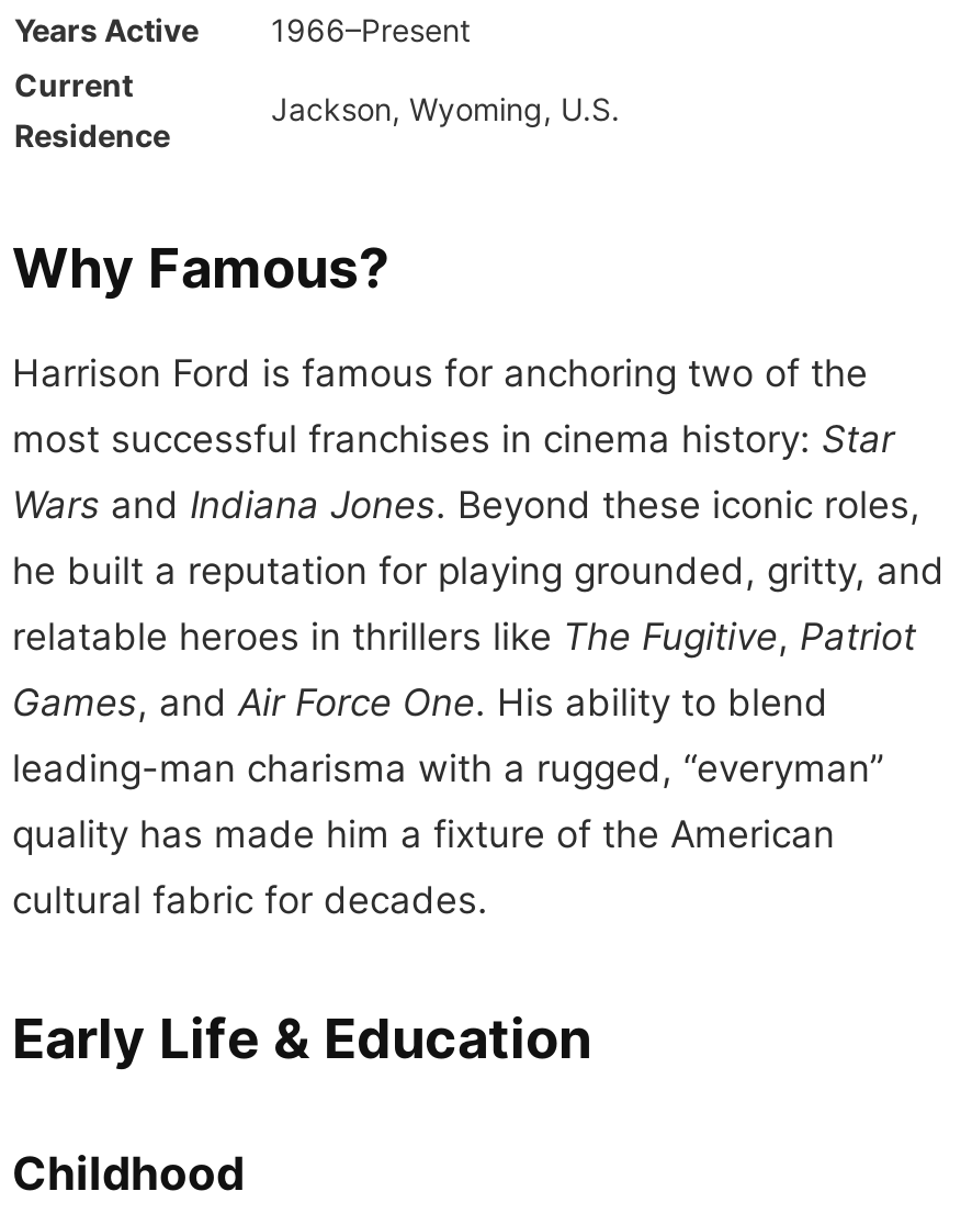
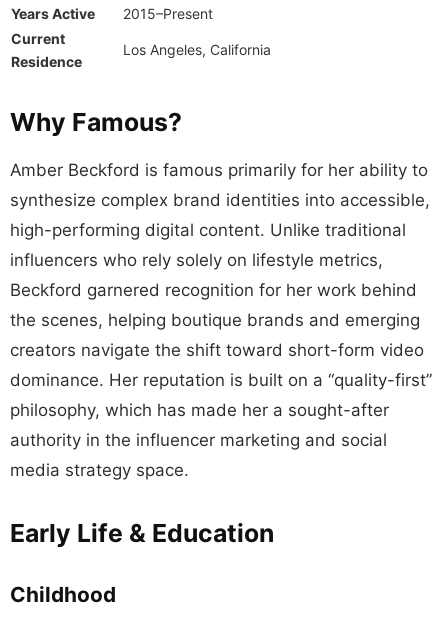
[14,10,471,48] Years Active 1966–Present -> [11,5,213,22] Years Active 2015–Present
[271,89,620,127] Jackson, Wyoming, U.S. -> [123,41,271,58] Los Angeles, California
[12,350,945,921] Harrison Ford is famous for anchoring two of the | most successful franchises in cinema history: Star | Wars and Indiana Jones. Beyond these iconic roles, | he built a reputation for playing grounded, gritty, and | relatable heroes in thrillers like The Fugitive, Patriot | Games, and Air Force One. His ability to blend | leading-man charisma with a rugged, “everyman” | quality has made him a fixture of the American | cultural fabric for decades. -> [10,160,432,480] Amber Beckford is famous primarily for her ability to | synthesize complex brand identities into accessible, | high-performing digital content. Unlike traditional | influencers who rely solely on lifestyle metrics, | Beckford garnered recognition for her work behind | the scenes, helping boutique brands and emerging | creators navigate the shift toward short-form video | dominance. Her reputation is built on a “quality-first” | philosophy, which has made her a sought-after | authority in the influencer marketing and social | media strategy space.

